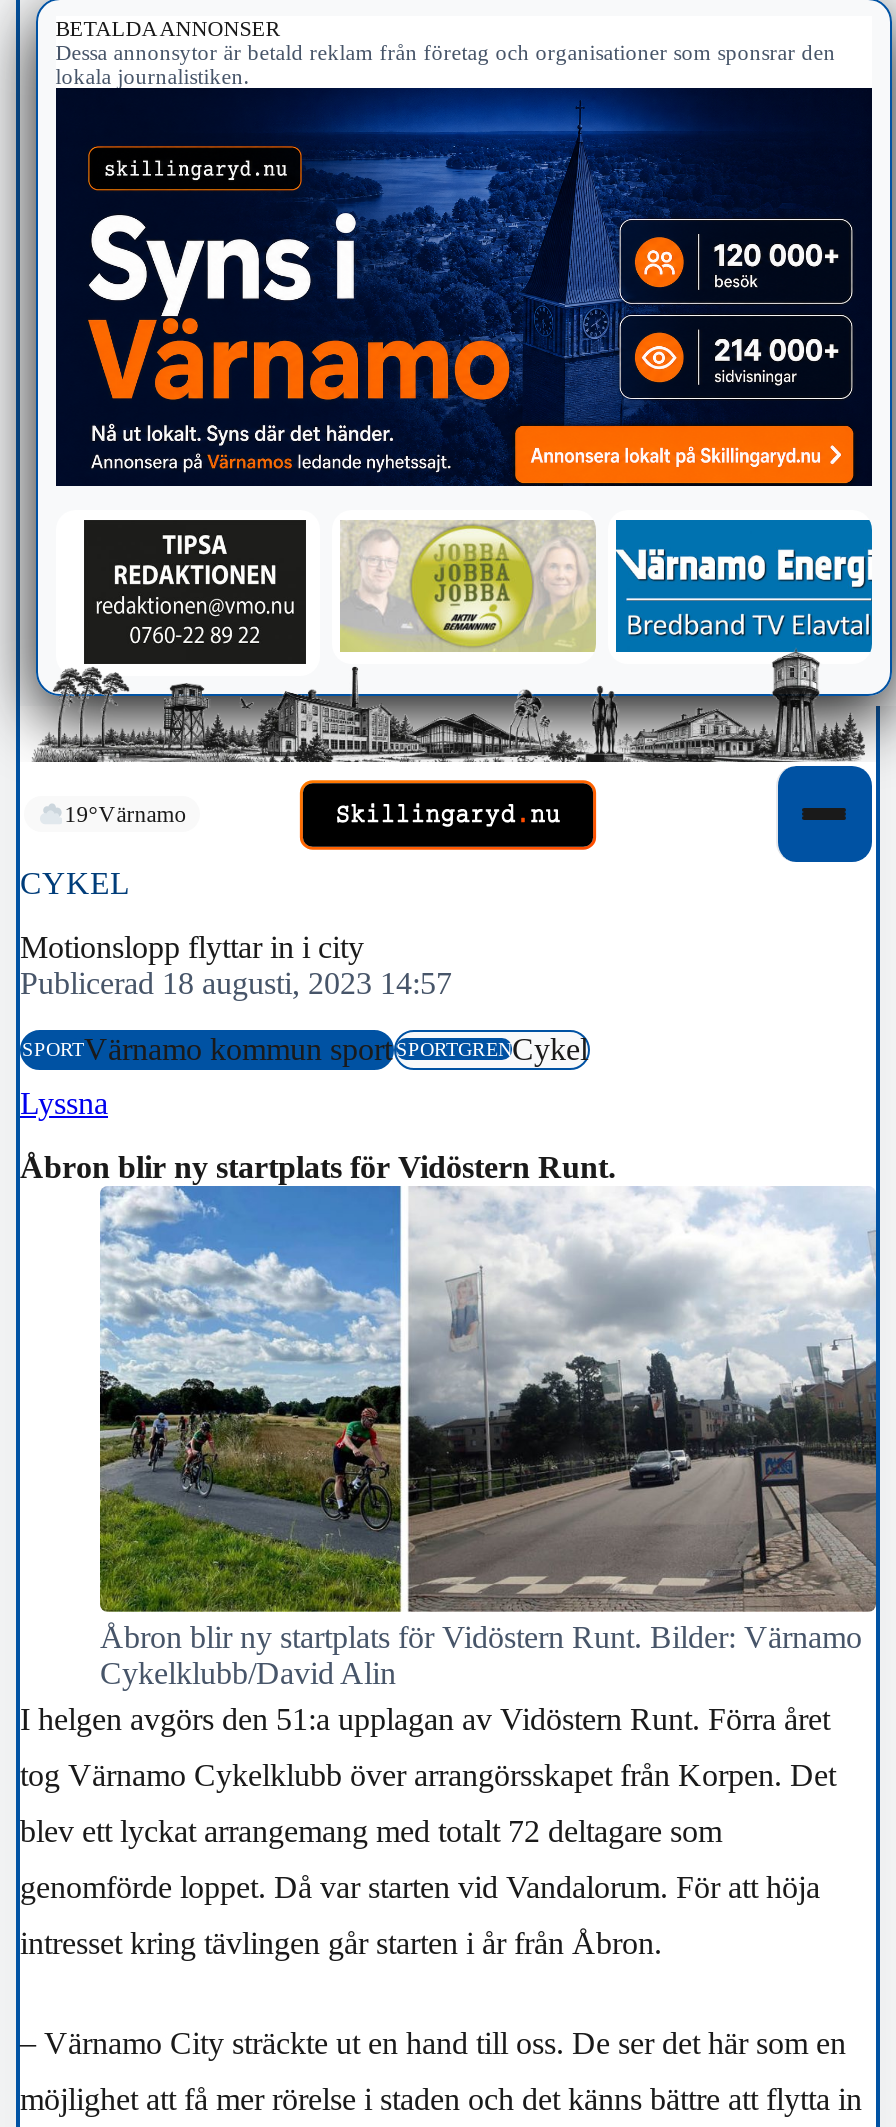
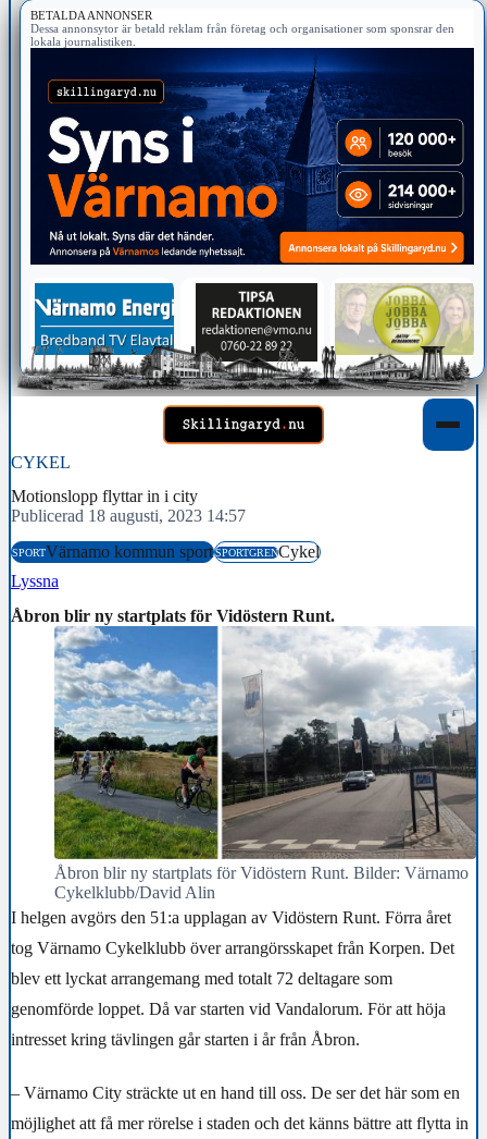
[34,518,874,762] [image] -> [17,282,474,395] [image]
[64,803,186,827] 19°Värnamo -> none

